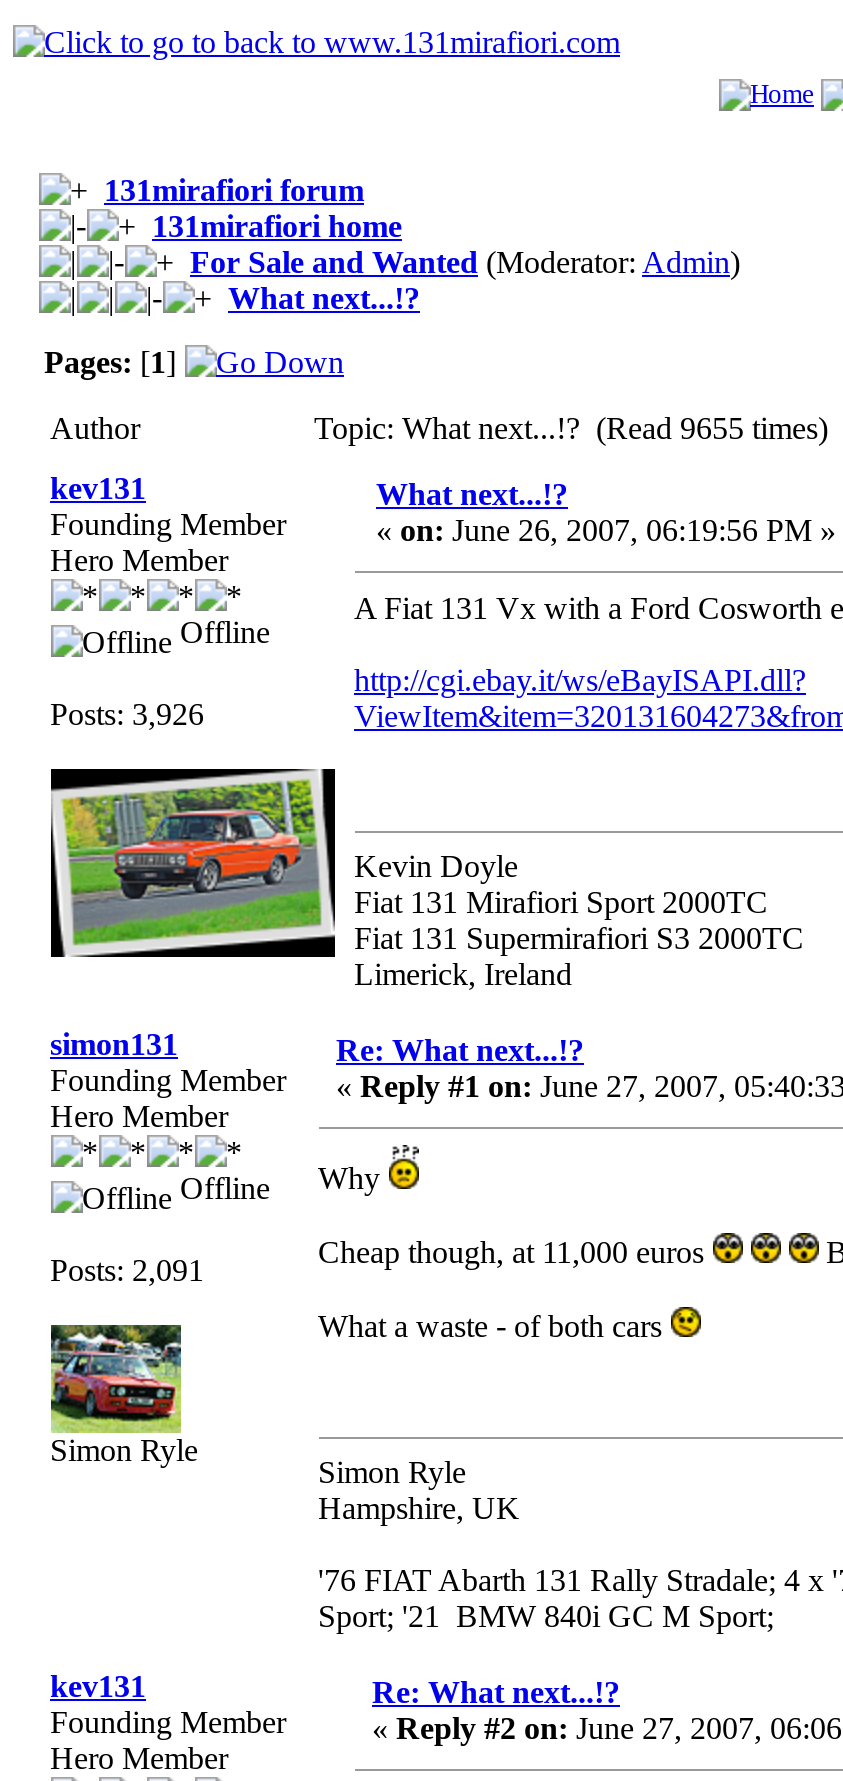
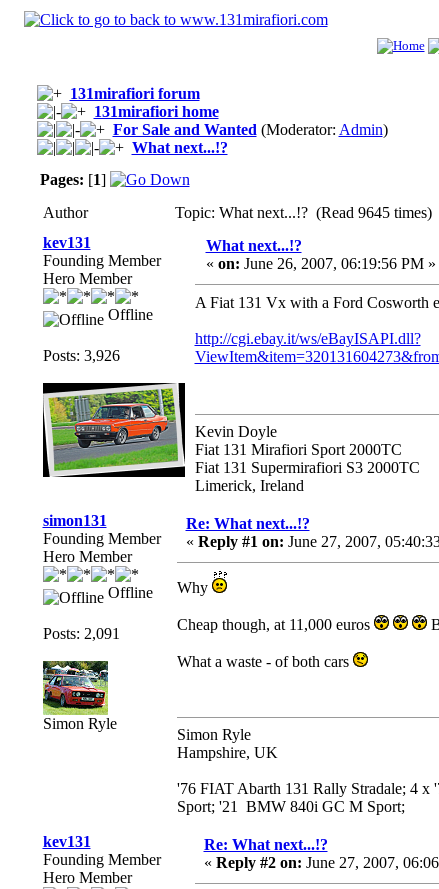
[314,411,828,445] Topic: What next...!? (Read 9655 times) -> [174,204,431,221] Topic: What next...!? (Read 9645 times)

